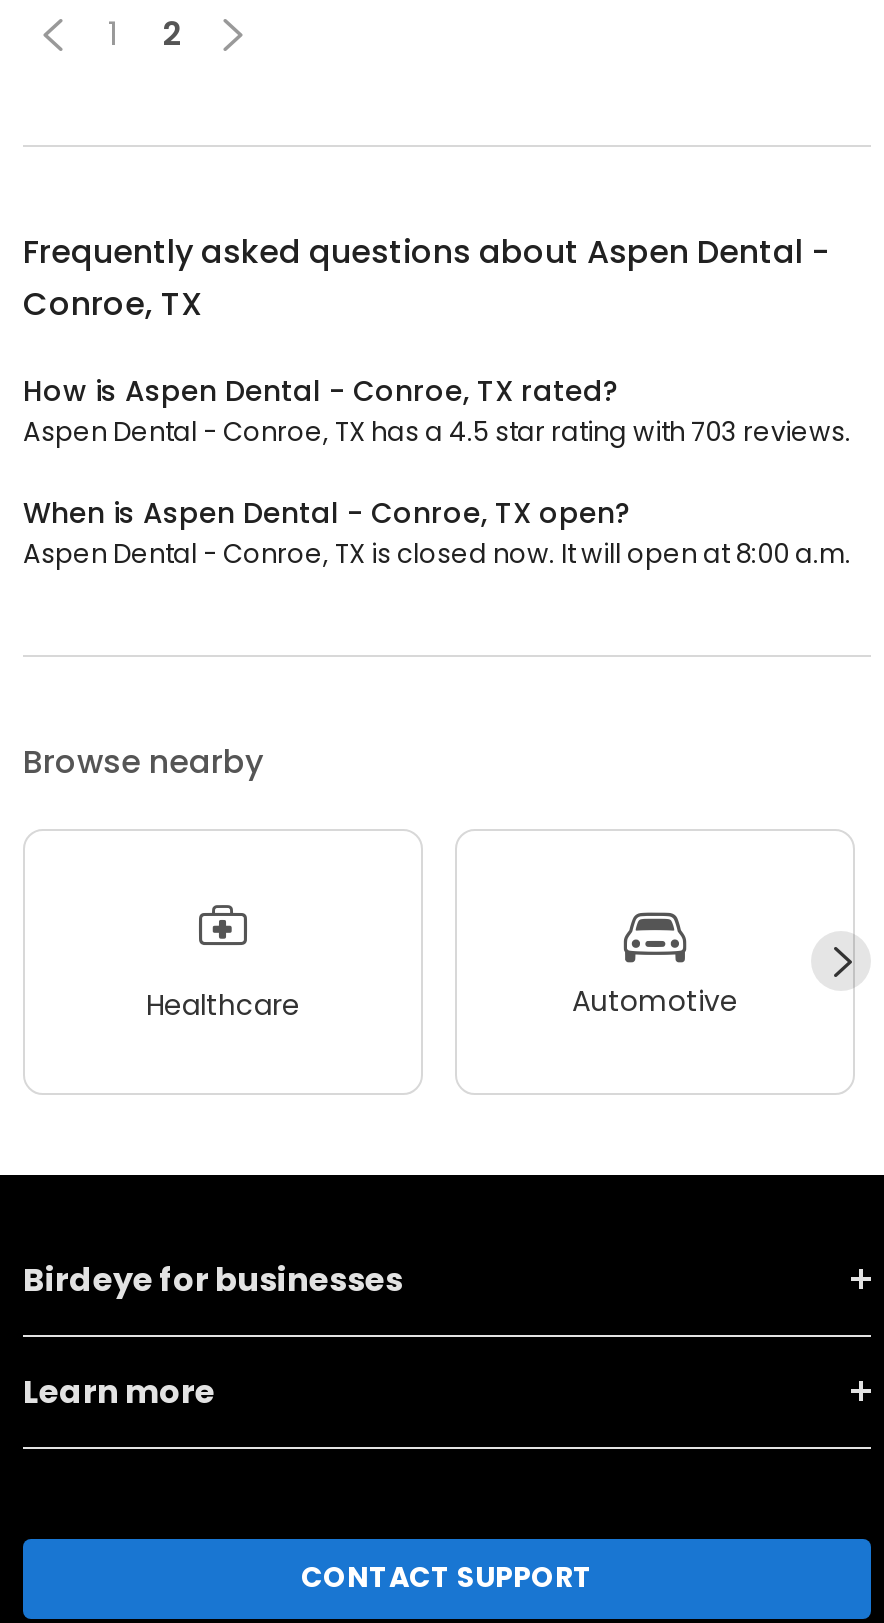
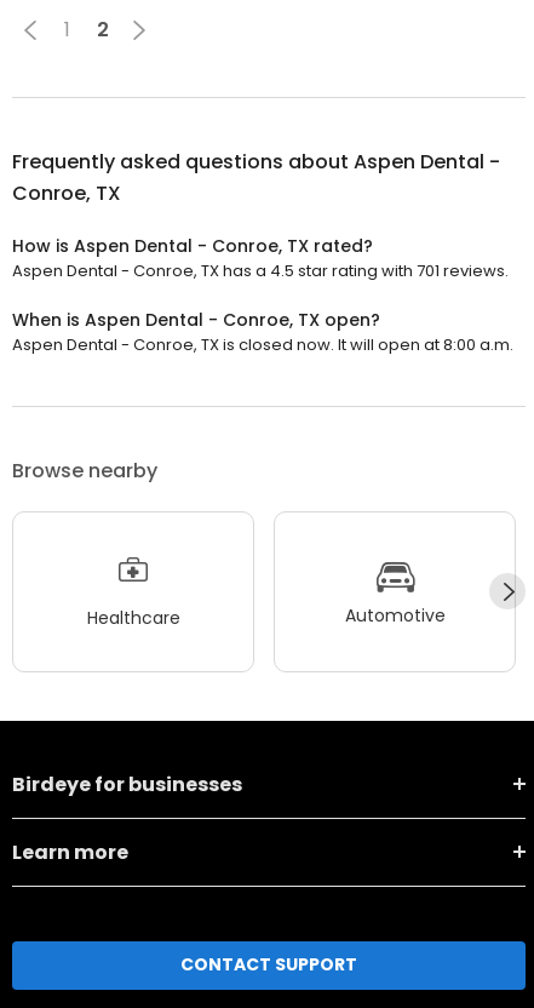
[23,413,851,451] Aspen Dental - Conroe, TX has a 4.5 star rating with 703 reviews. -> [12,259,509,282] Aspen Dental - Conroe, TX has a 4.5 star rating with 701 reviews.

